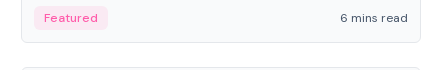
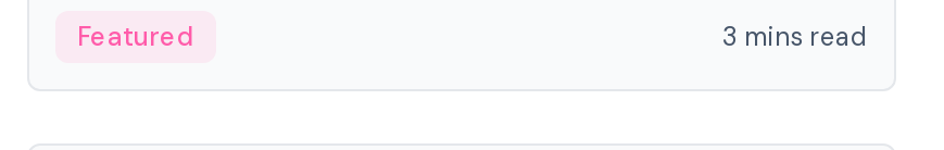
[340,10,408,26] 6 mins read -> [722,20,868,54] 3 mins read

